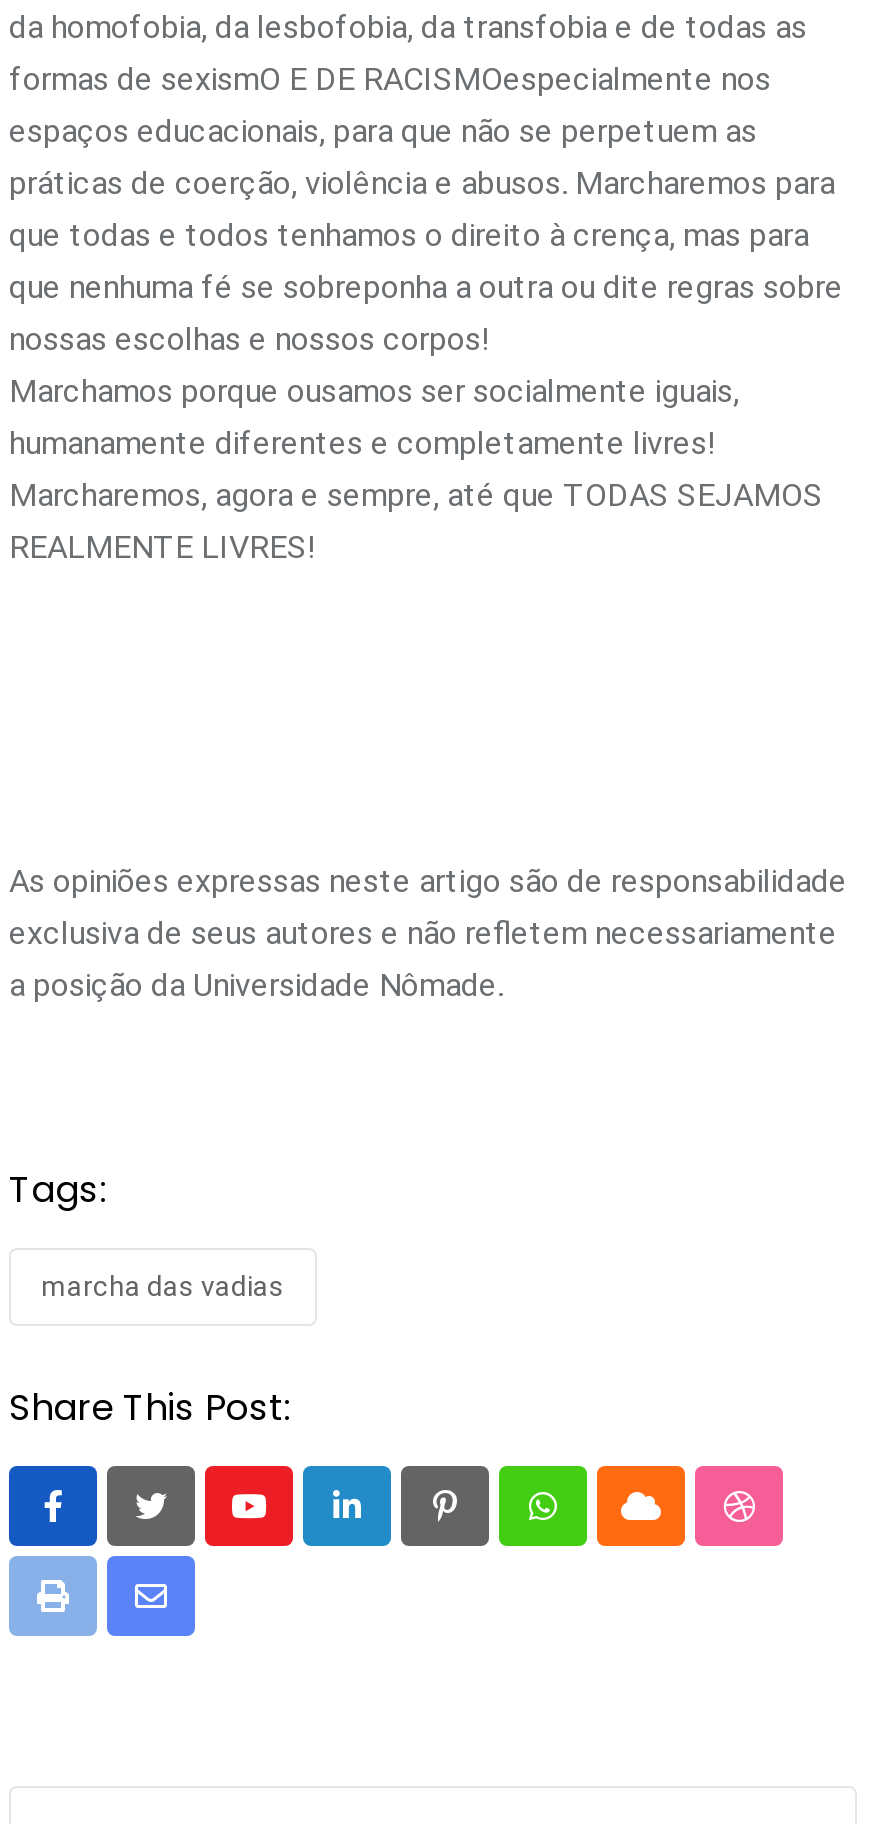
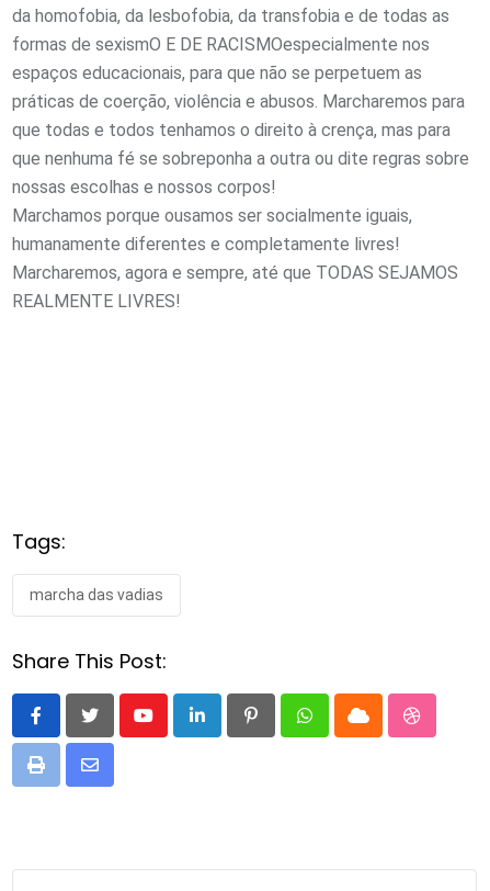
[9,863,847,1005] As opiniões expressas neste artigo são de responsabilidade | exclusiva de seus autores e não refletem necessariamente | a posição da Universidade Nômade. -> none

